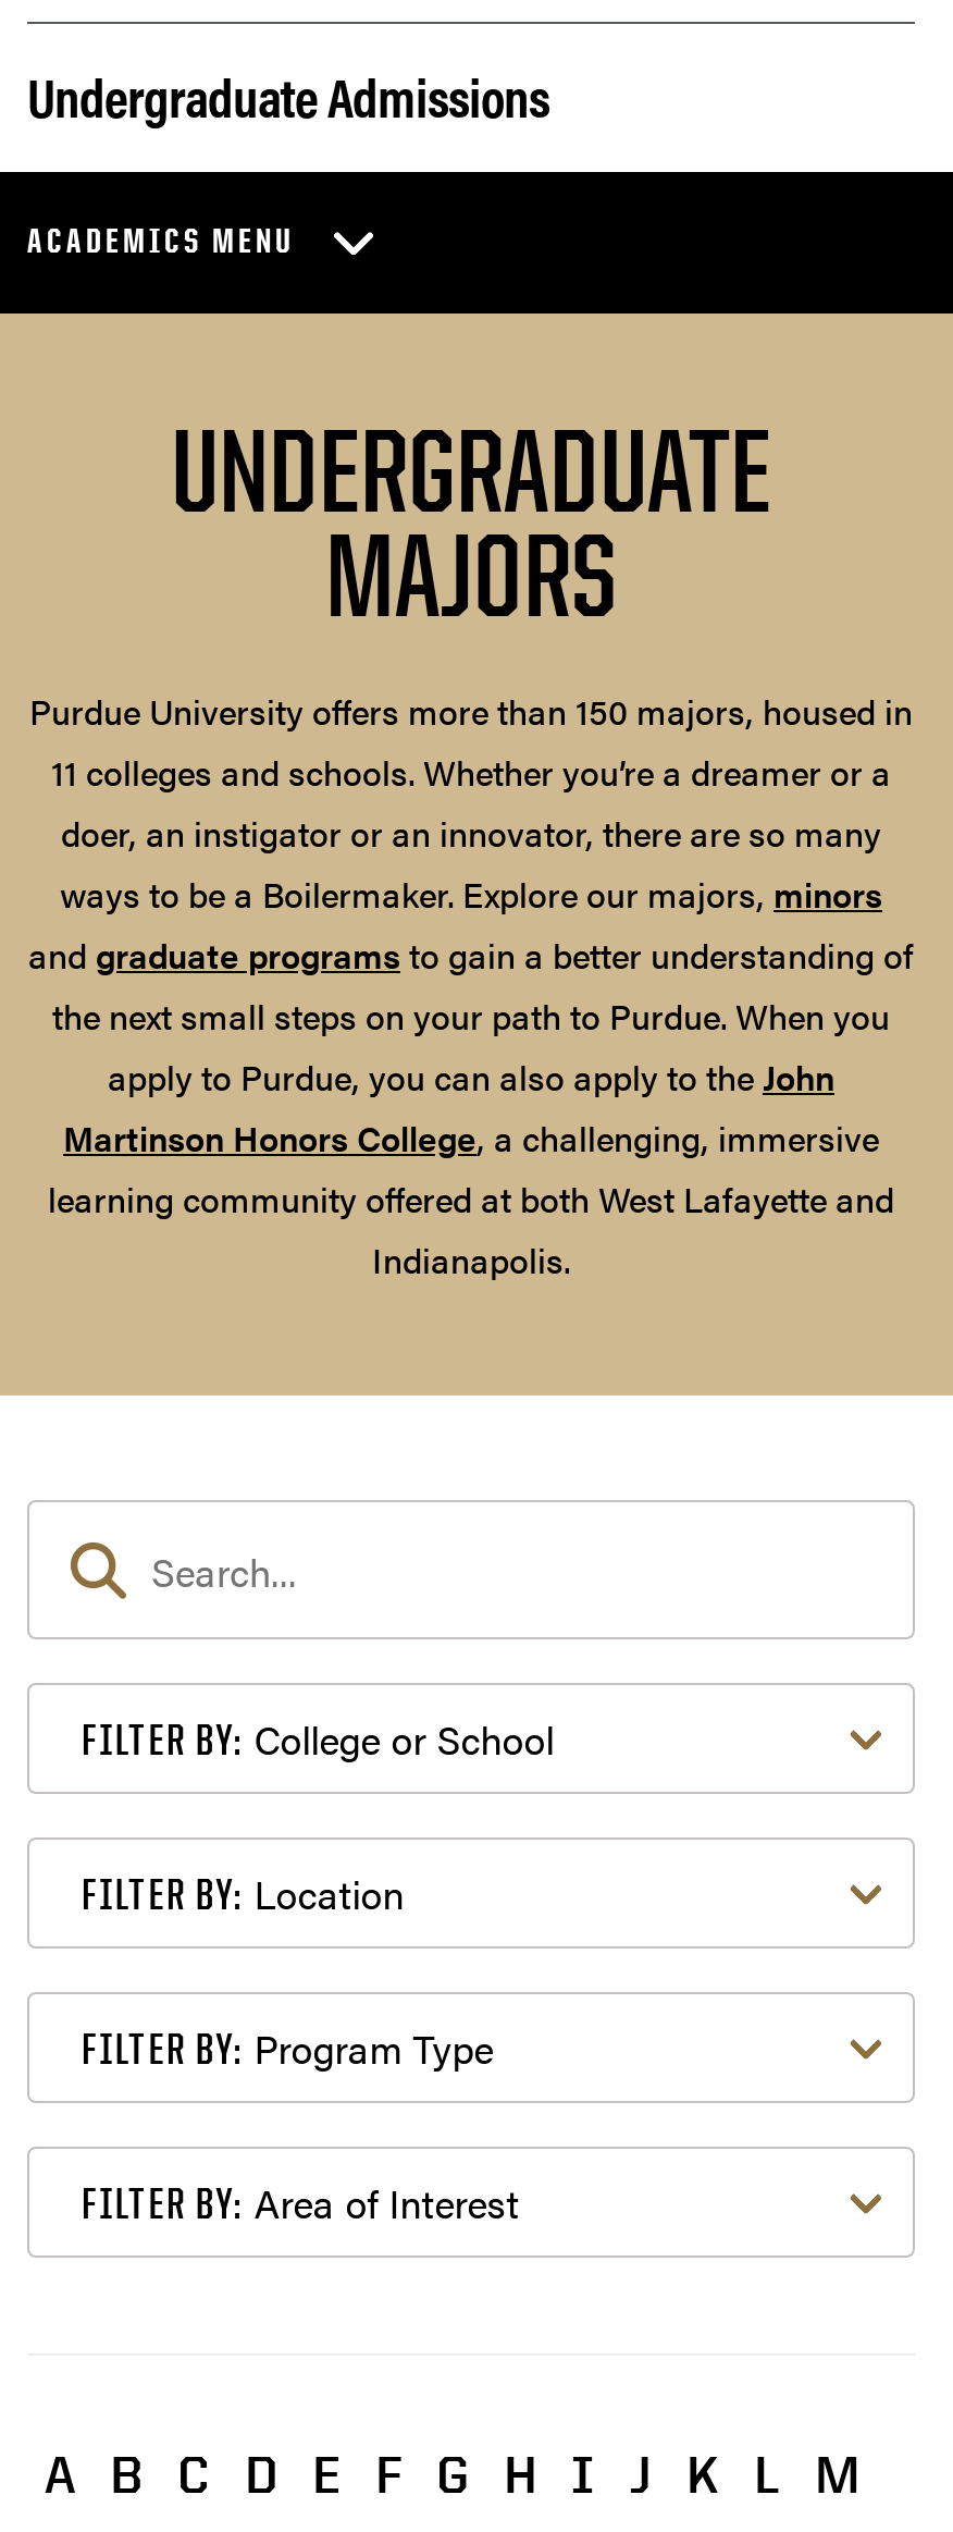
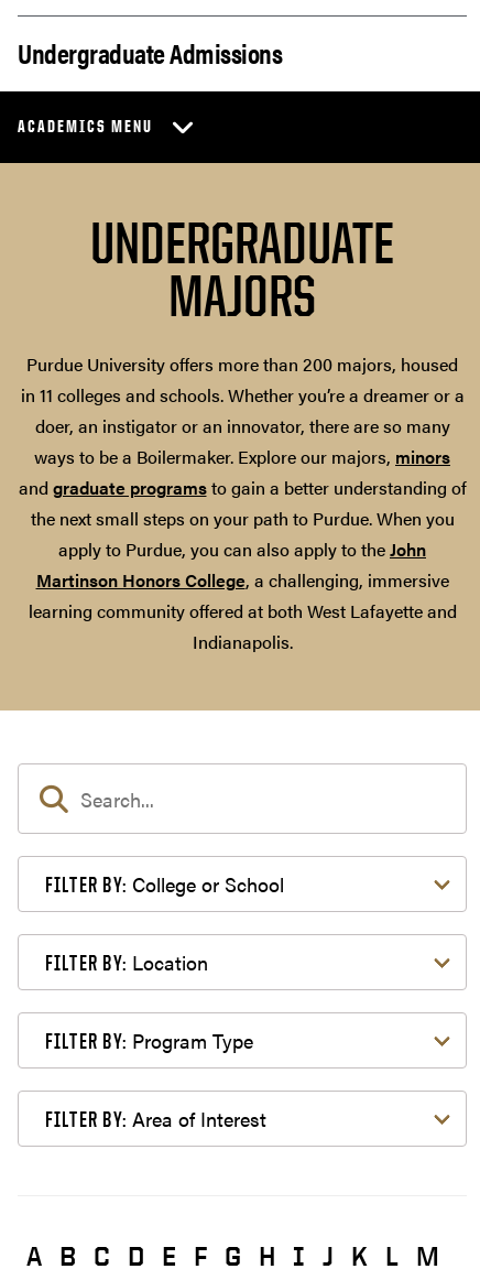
[29,686,913,797] Purdue University offers more than 150 majors, housed in | 11 colleges and schools. Whether you’re a dreamer or a -> [20,352,464,408] Purdue University offers more than 200 majors, housed | in 11 colleges and schools. Whether you’re a dreamer or a

